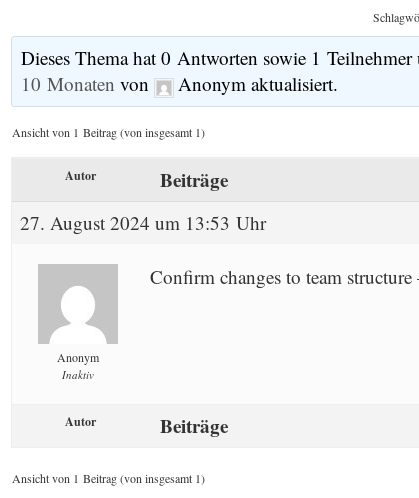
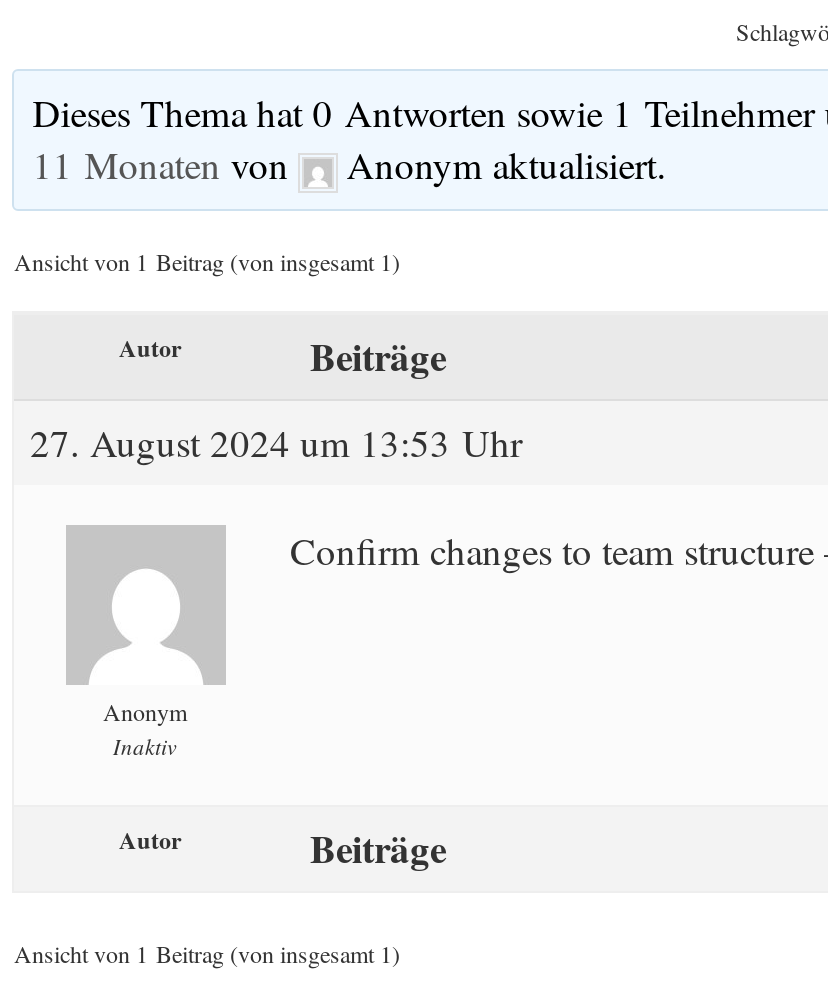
[21,71,338,96] 10 Monaten von Anonym aktualisiert. -> [32,139,666,189] 11 Monaten von Anonym aktualisiert.

